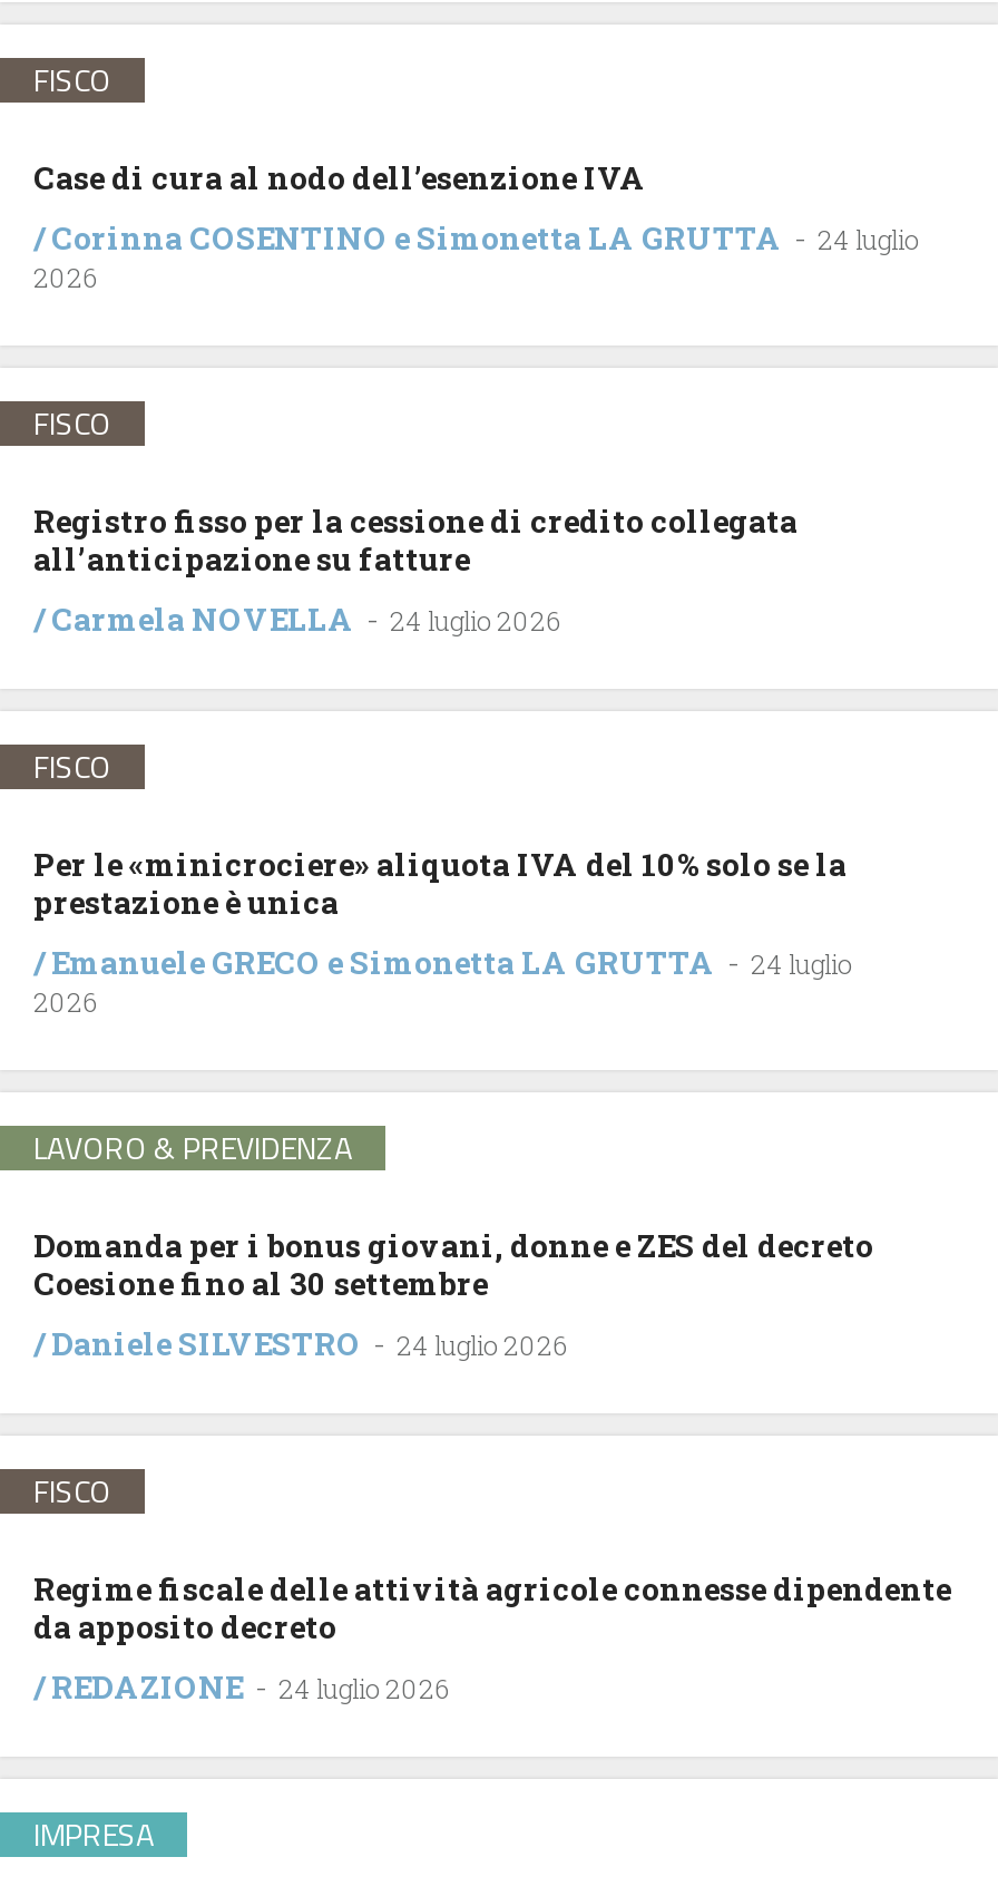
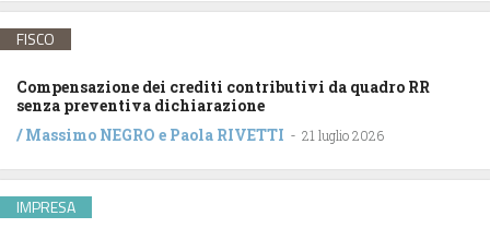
[33,156,951,1708] Case di cura al nodo dell’esenzione IVA | /Corinna COSENTINO e Simonetta LA GRUTTA - 24 luglio | 2026 | FISCO | Registro fisso per la cessione di credito collegata | all’anticipazione su fatture | /Carmela NOVELLA - 24 luglio 2026 | FISCO | Per le «minicrociere» aliquota IVA del 10% solo se la | prestazione è unica | /Emanuele GRECO e Simonetta LA GRUTTA - 24 luglio | 2026 | LAVORO & PREVIDENZA | Domanda per i bonus giovani, donne e ZES del decreto | Coesione fino al 30 settembre | /Daniele SILVESTRO - 24 luglio 2026 | FISCO | Regime fiscale delle attività agricole connesse dipendente | da apposito decreto | /REDAZIONE - 24 luglio 2026 -> [16,76,430,145] Compensazione dei crediti contributivi da quadro RR | senza preventiva dichiarazione | /Massimo NEGRO e Paola RIVETTI - 21 luglio 2026

